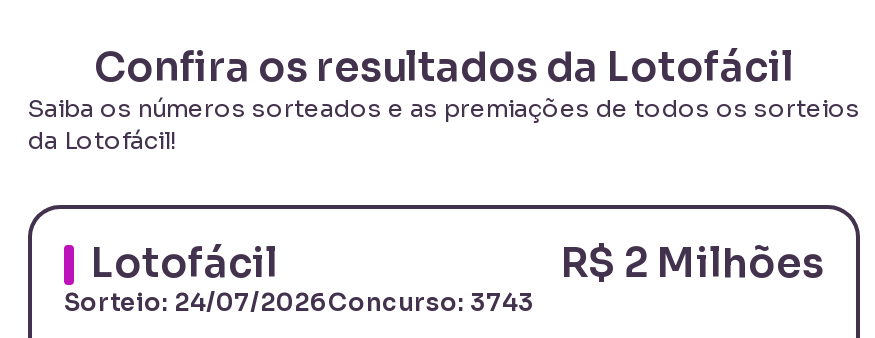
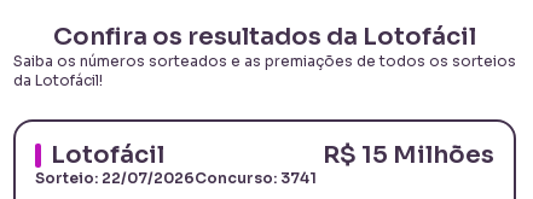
[560,239,824,289] R$ 2 Milhões -> [323,140,494,170] R$ 15 Milhões
[64,287,534,317] Sorteio: 24/07/2026Concurso: 3743 -> [35,169,317,187] Sorteio: 22/07/2026Concurso: 3741

